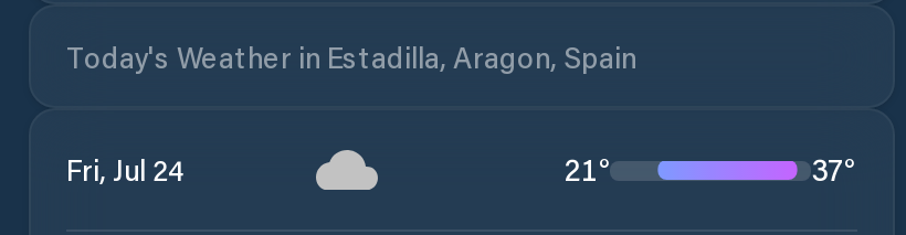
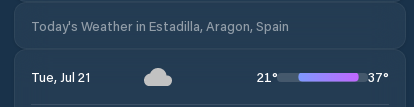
[66,150,183,188] Fri, Jul 24 -> [31,68,90,85] Tue, Jul 21

